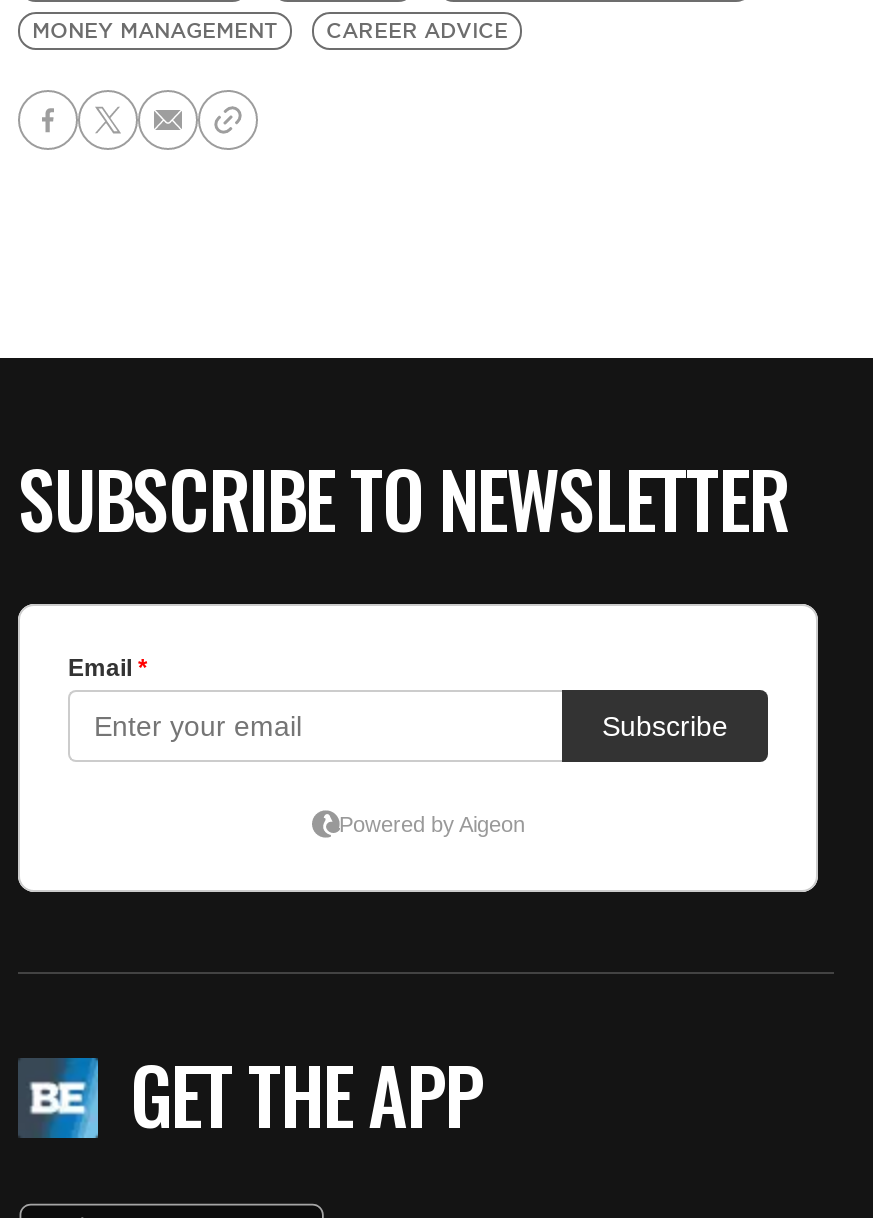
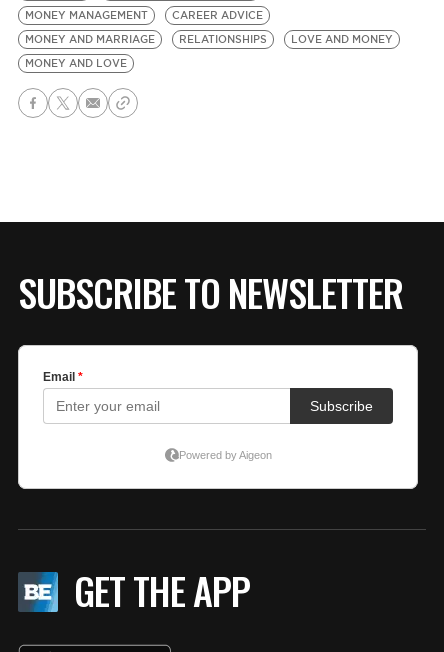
none -> [25,33,393,70] MONEY AND MARRIAGE | RELATIONSHIPS | LOVE AND MONEY | MONEY AND LOVE

